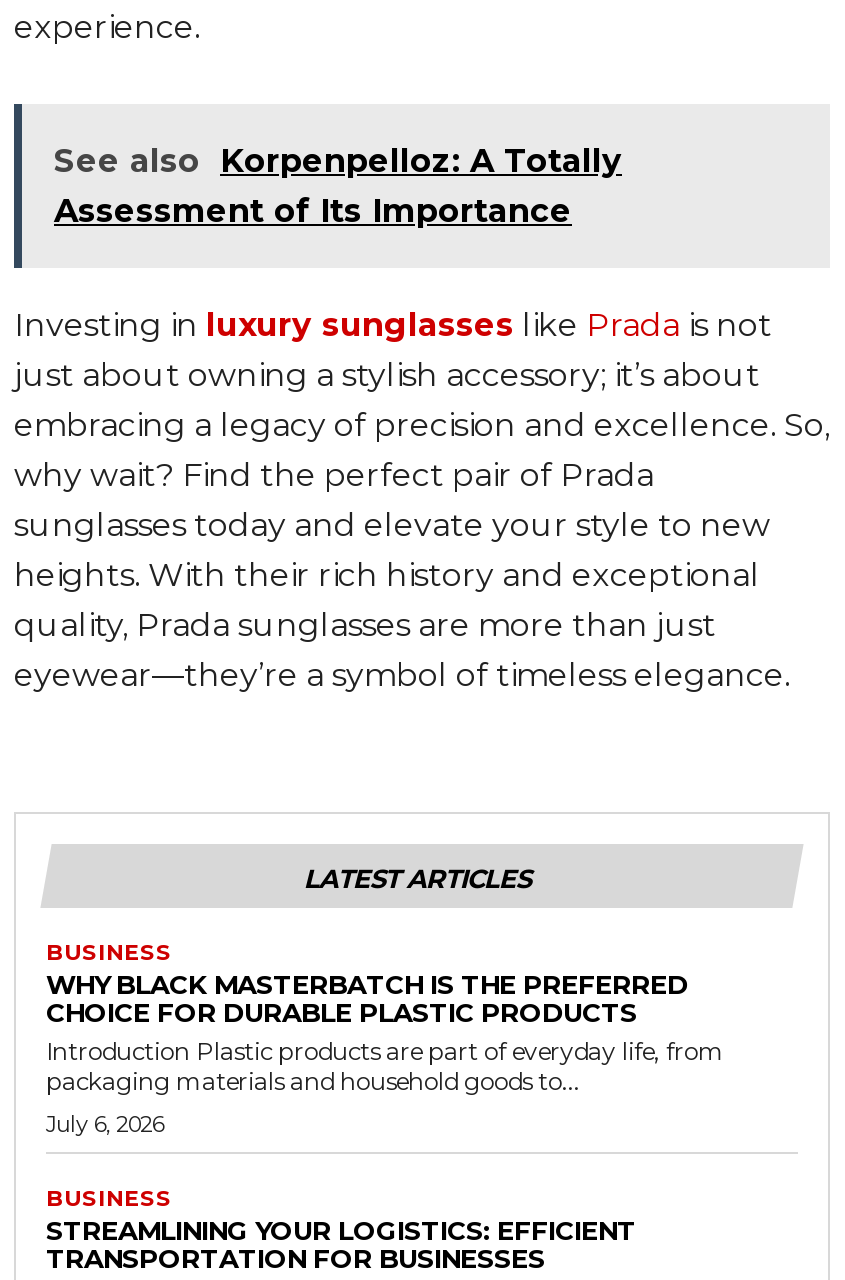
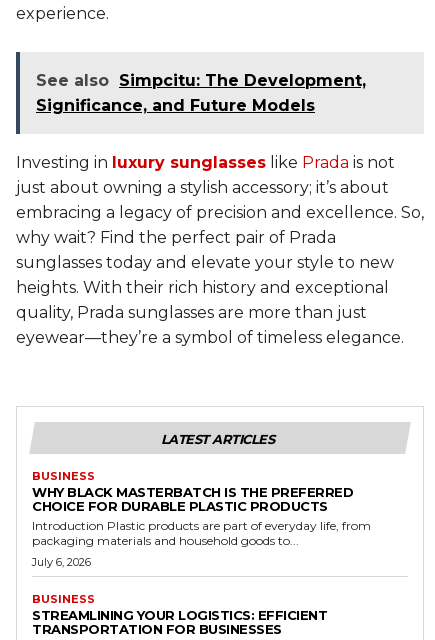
[54,143,622,231] See also Korpenpelloz: A Totally | Assessment of Its Importance -> [36,71,366,115] See also Simpcitu: The Development, | Significance, and Future Models

